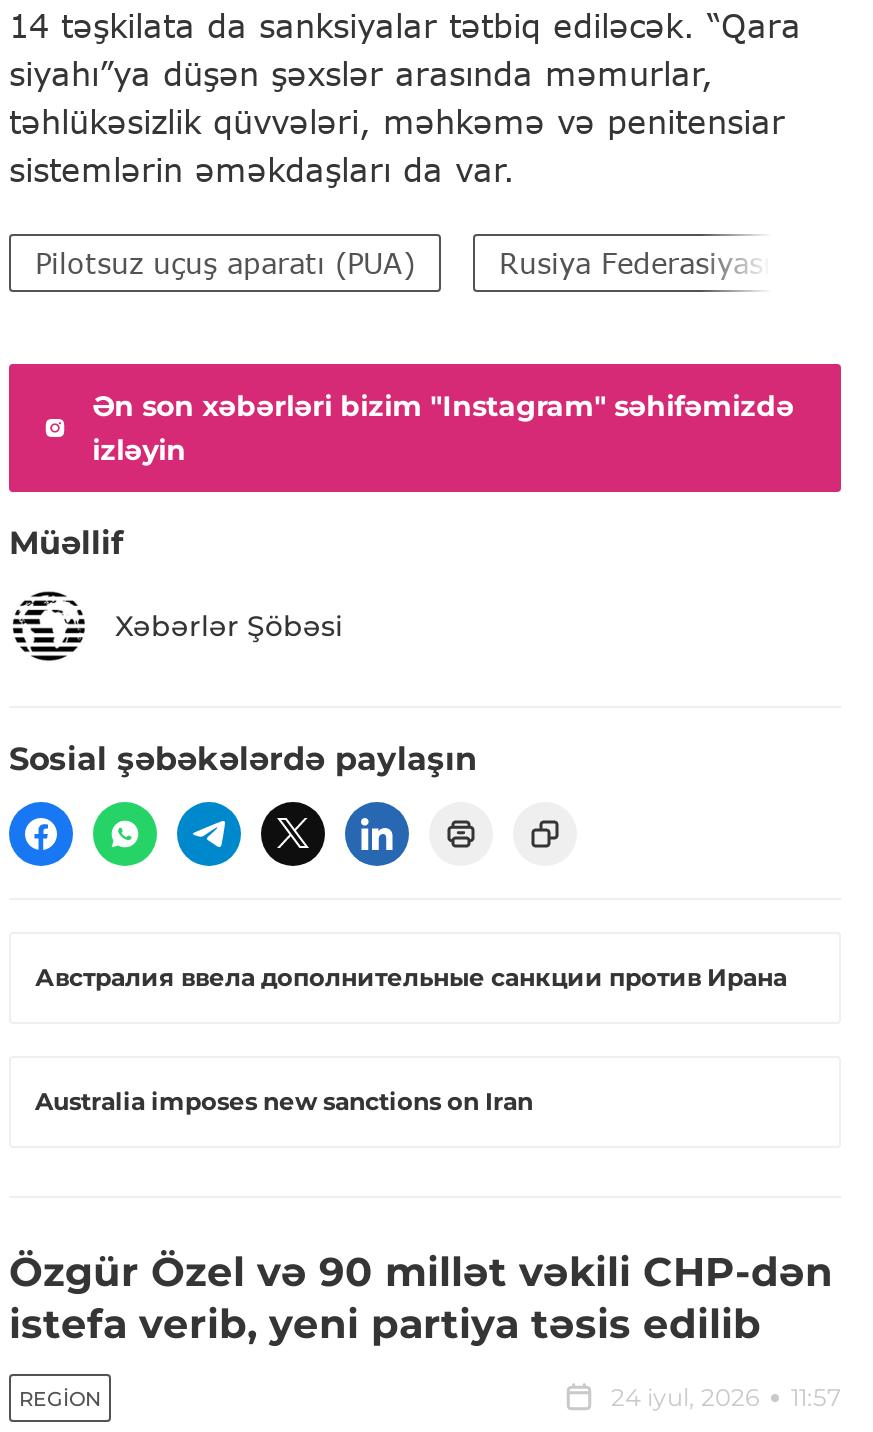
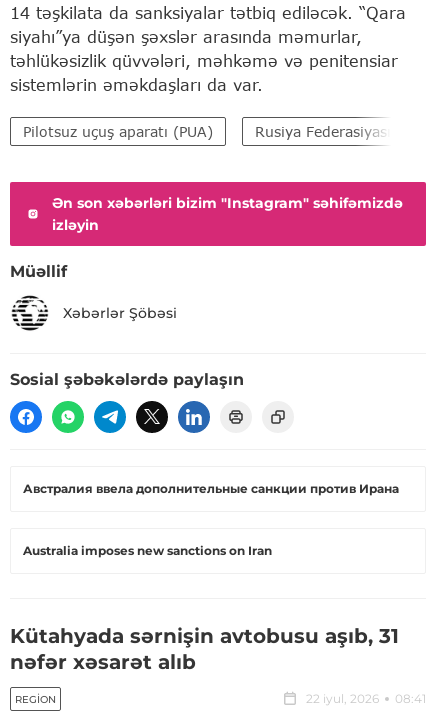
[9,1249,833,1349] Özgür Özel və 90 millət vəkili CHP-dən | istefa verib, yeni partiya təsis edilib -> [10,624,399,674] Kütahyada sərnişin avtobusu aşıb, 31 | nəfər xəsarət alıb
[611,1383,841,1413] 24 iyul, 2026 | 11:57 -> [306,691,426,706] 22 iyul, 2026 | 08:41

